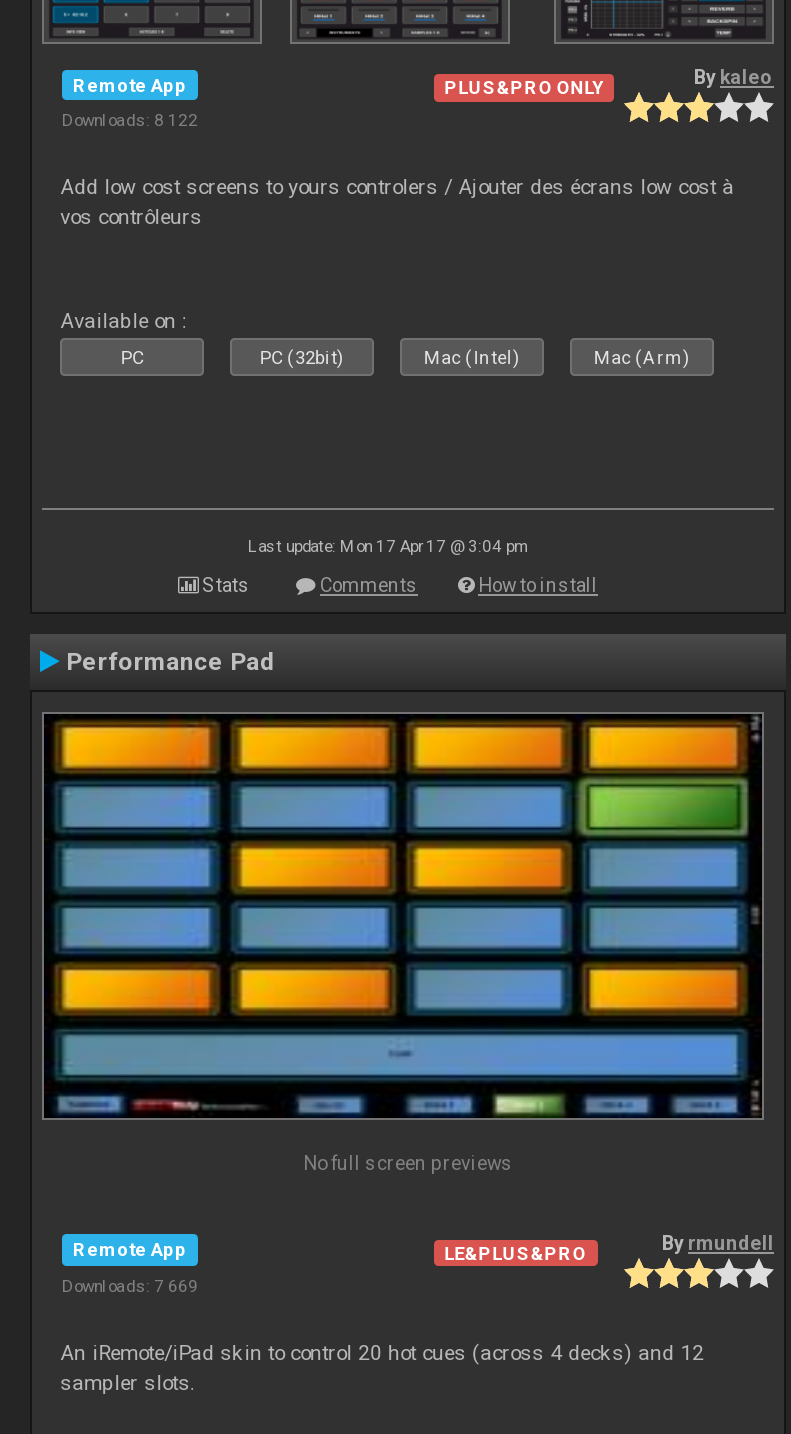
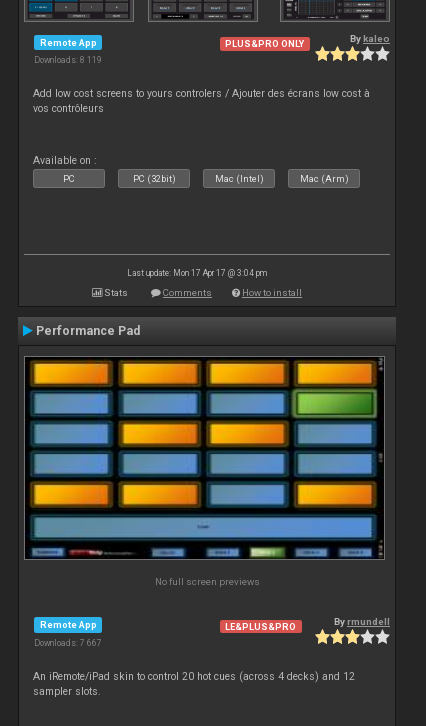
[62,111,198,131] Downloads: 8 122 -> [34,55,102,65] Downloads: 8 119
[62,1275,198,1295] Downloads: 7 669 -> [34,638,102,648] Downloads: 7 667

